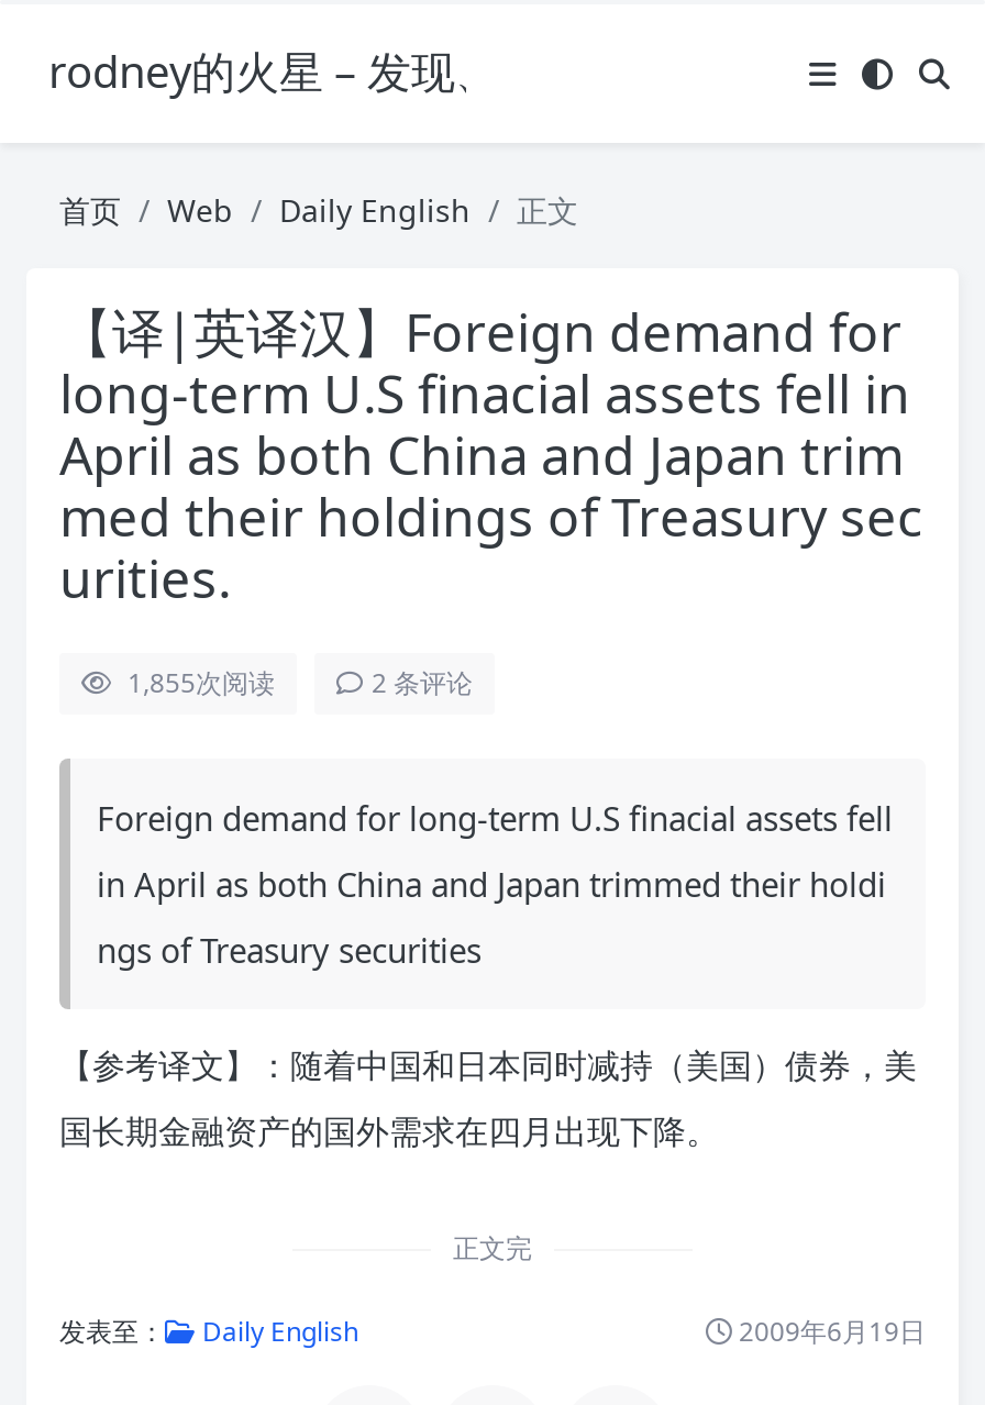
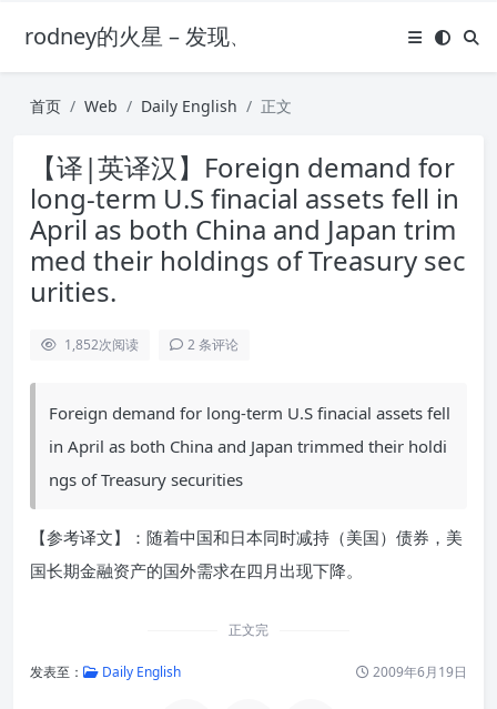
[128,664,275,701] 1,855次阅读 -> [64,335,139,354] 1,852次阅读

